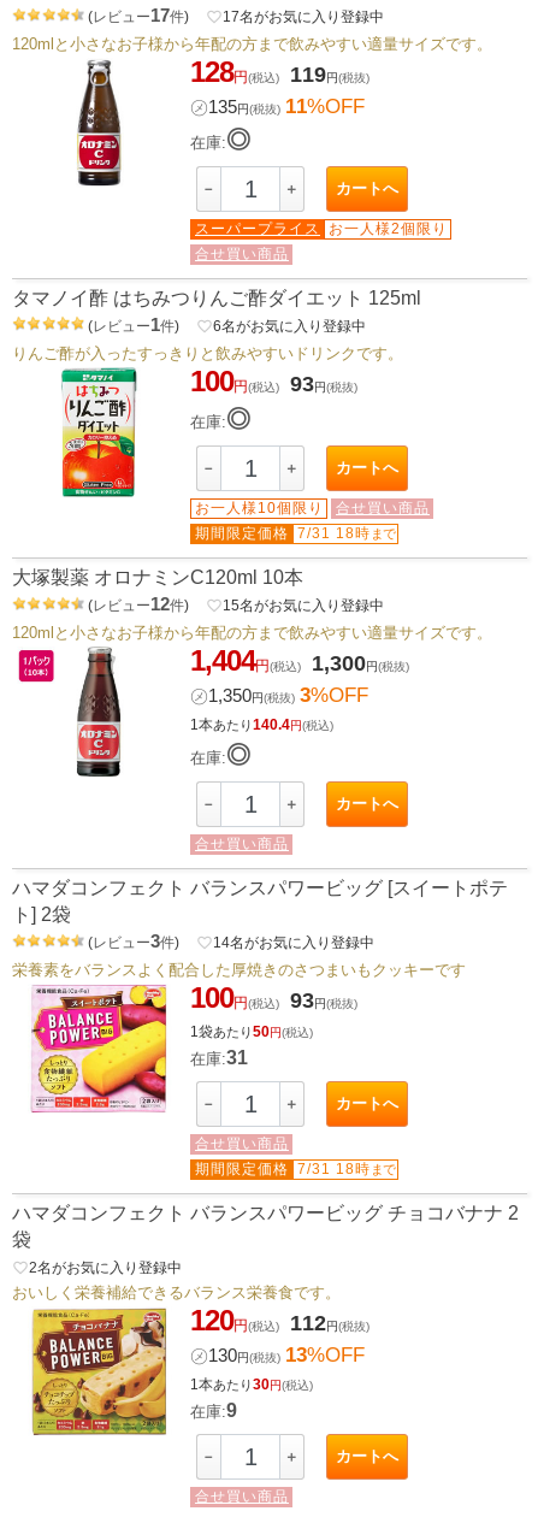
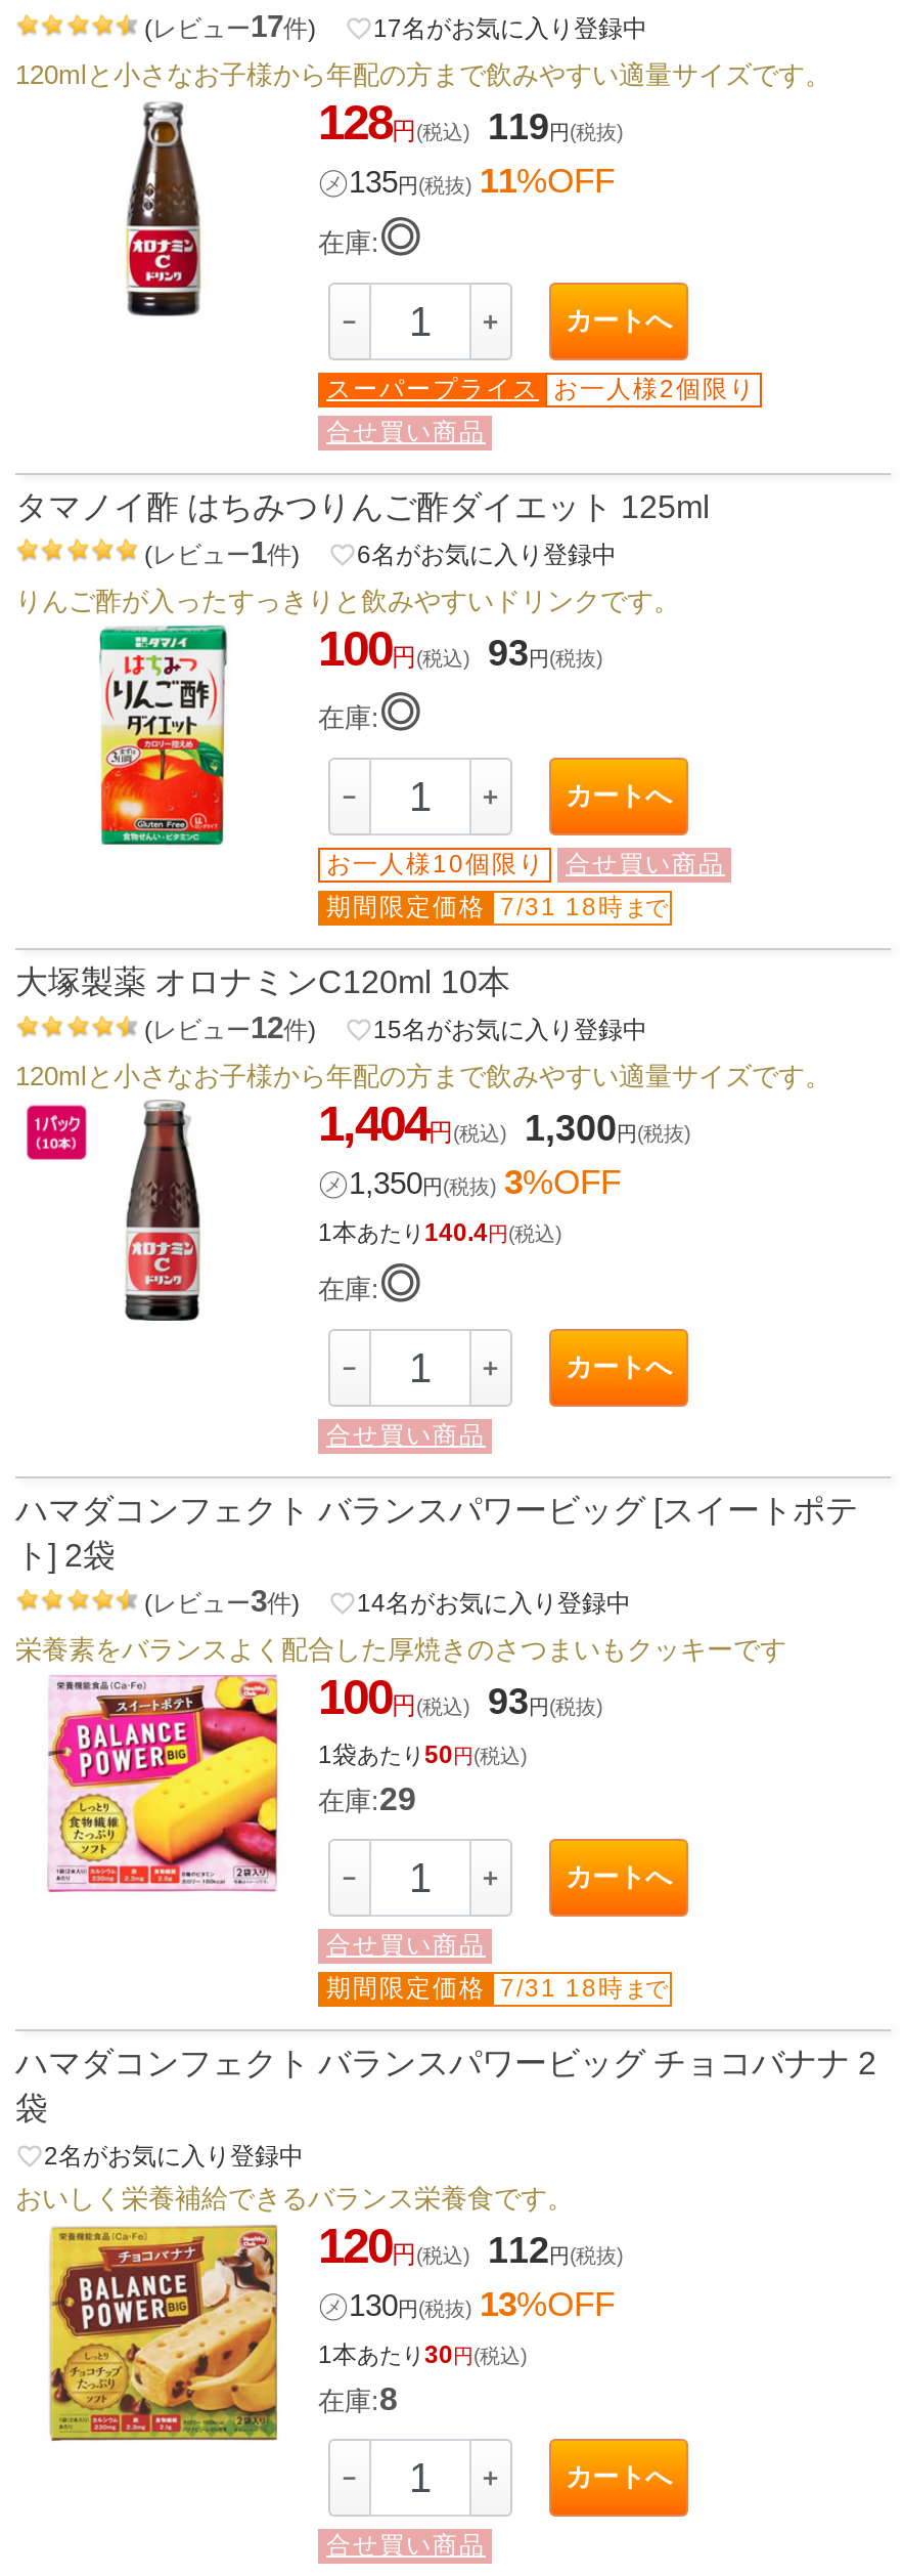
[190,1048,248,1068] 在庫:31 -> [318,1782,416,1817] 在庫:29
[190,1401,237,1421] 在庫:9 -> [318,2382,398,2417] 在庫:8

